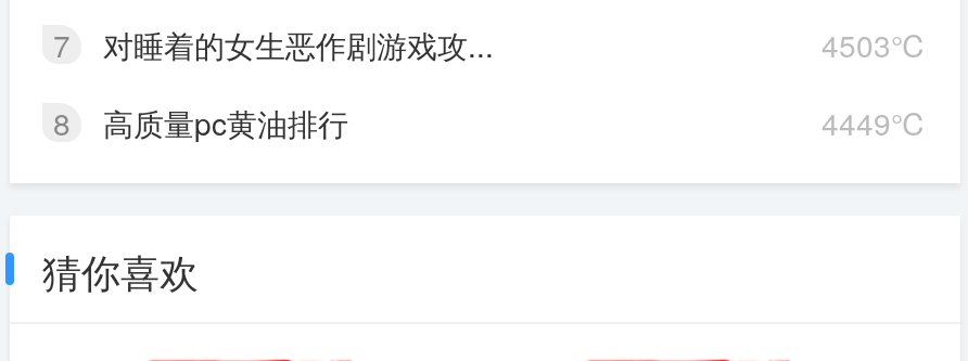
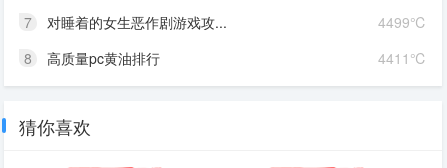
[821,23,928,66] 4503℃ -> [378,12,427,32] 4499℃
[821,101,928,144] 4449℃ -> [378,48,427,68] 4411℃

